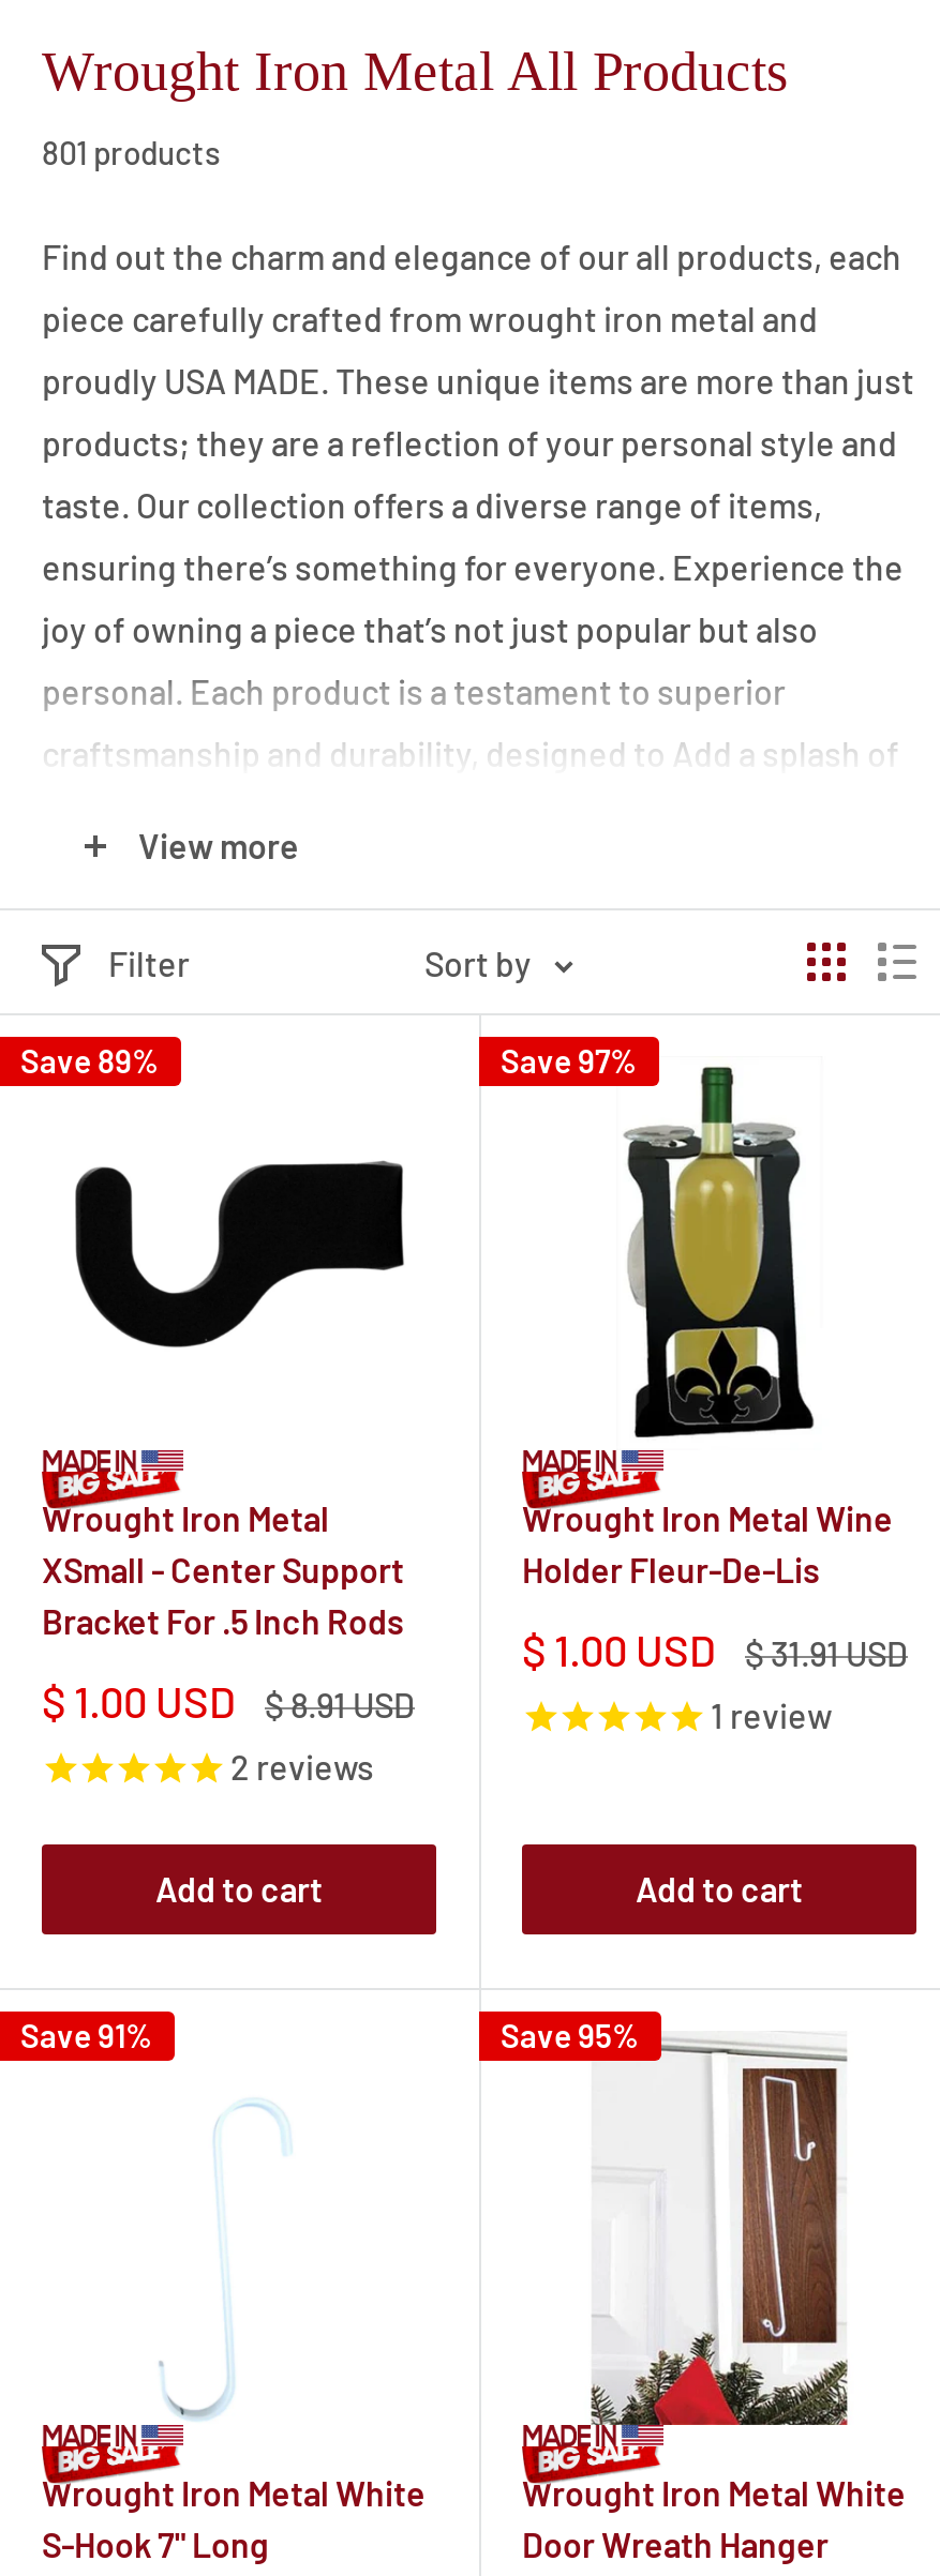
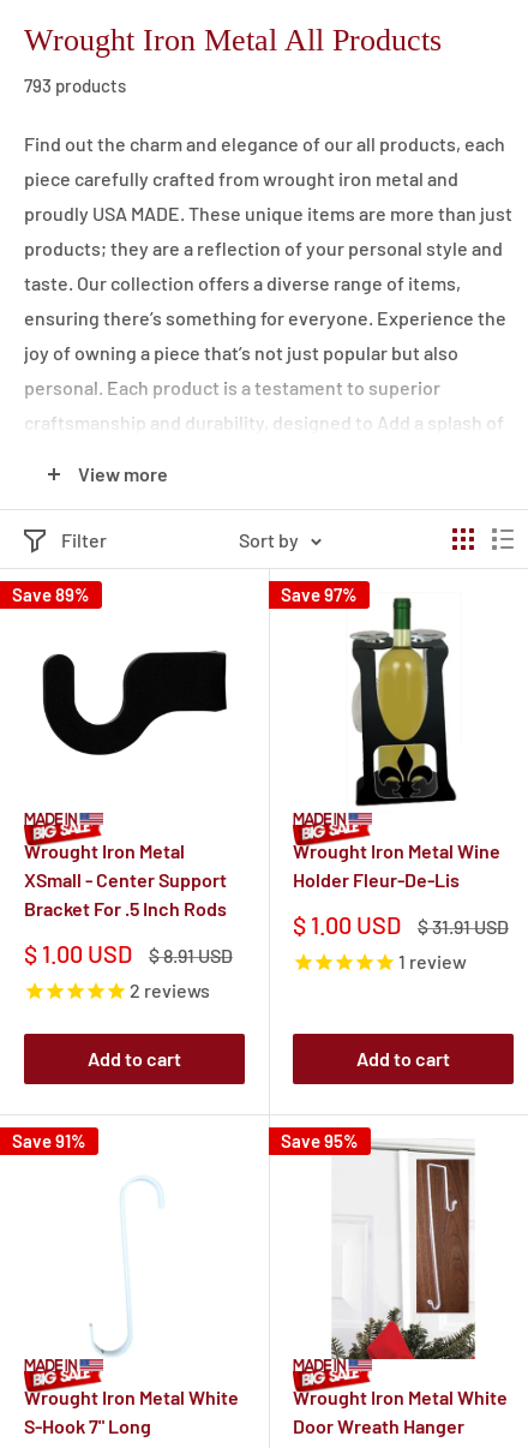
[42,133,220,171] 801 products -> [24,74,126,96] 793 products

